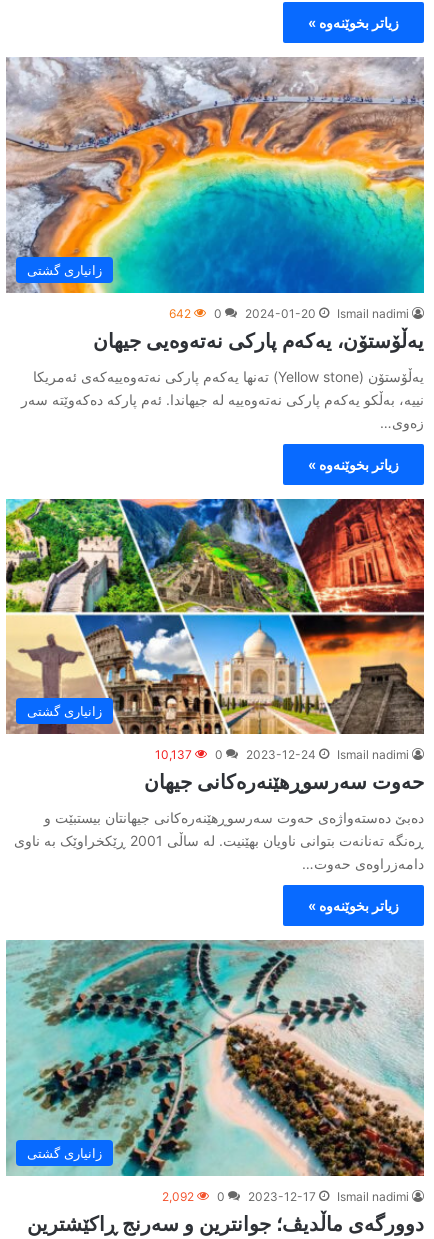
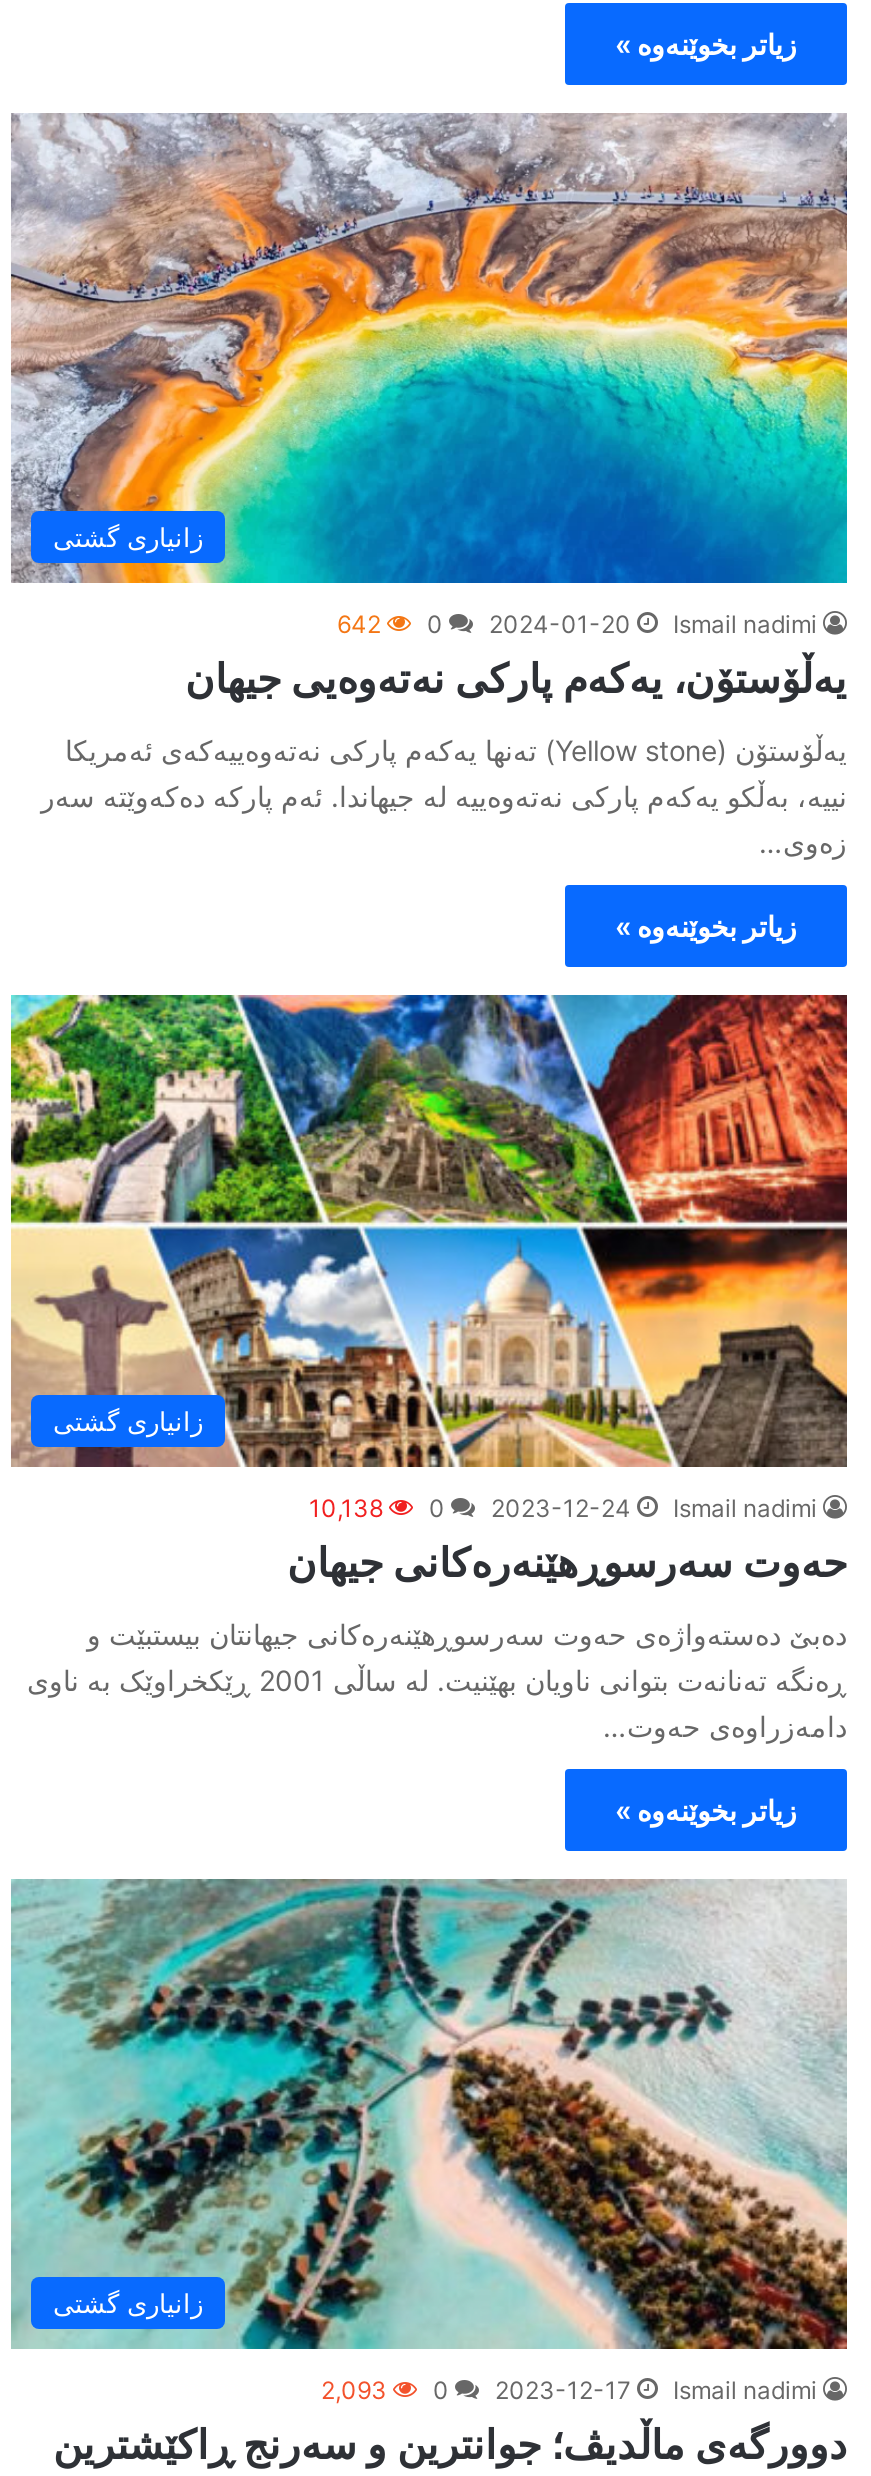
[155,747,409,762] 10,137 0 2023-12-24 Ismail nadimi -> [309,1492,817,1522] 10,138 0 2023-12-24 Ismail nadimi
[162,1189,409,1204] 2,092 0 2023-12-17 Ismail nadimi -> [321,2376,817,2406] 2,093 0 2023-12-17 Ismail nadimi

